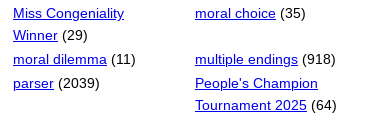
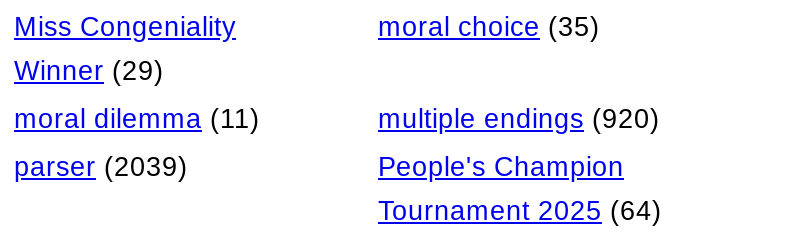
[195,52,336,67] multiple endings (918) -> [378,105,660,135] multiple endings (920)

